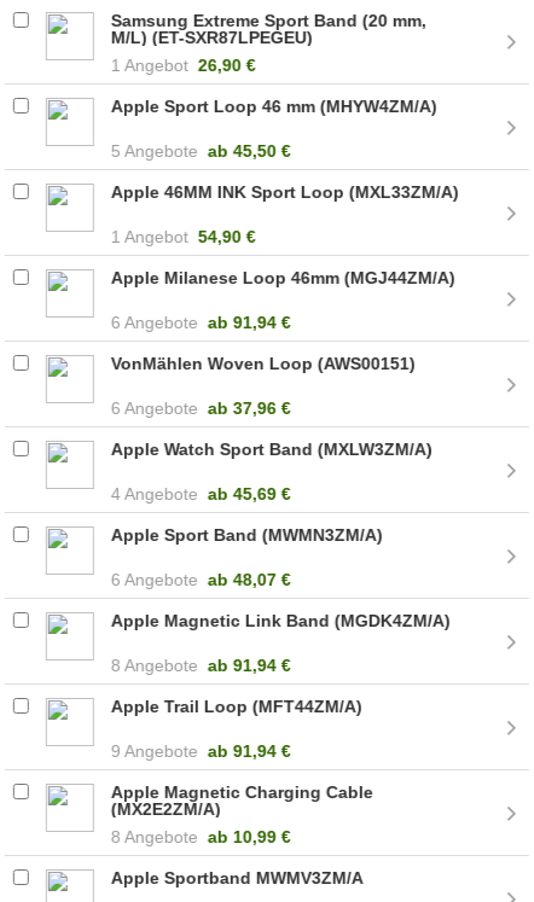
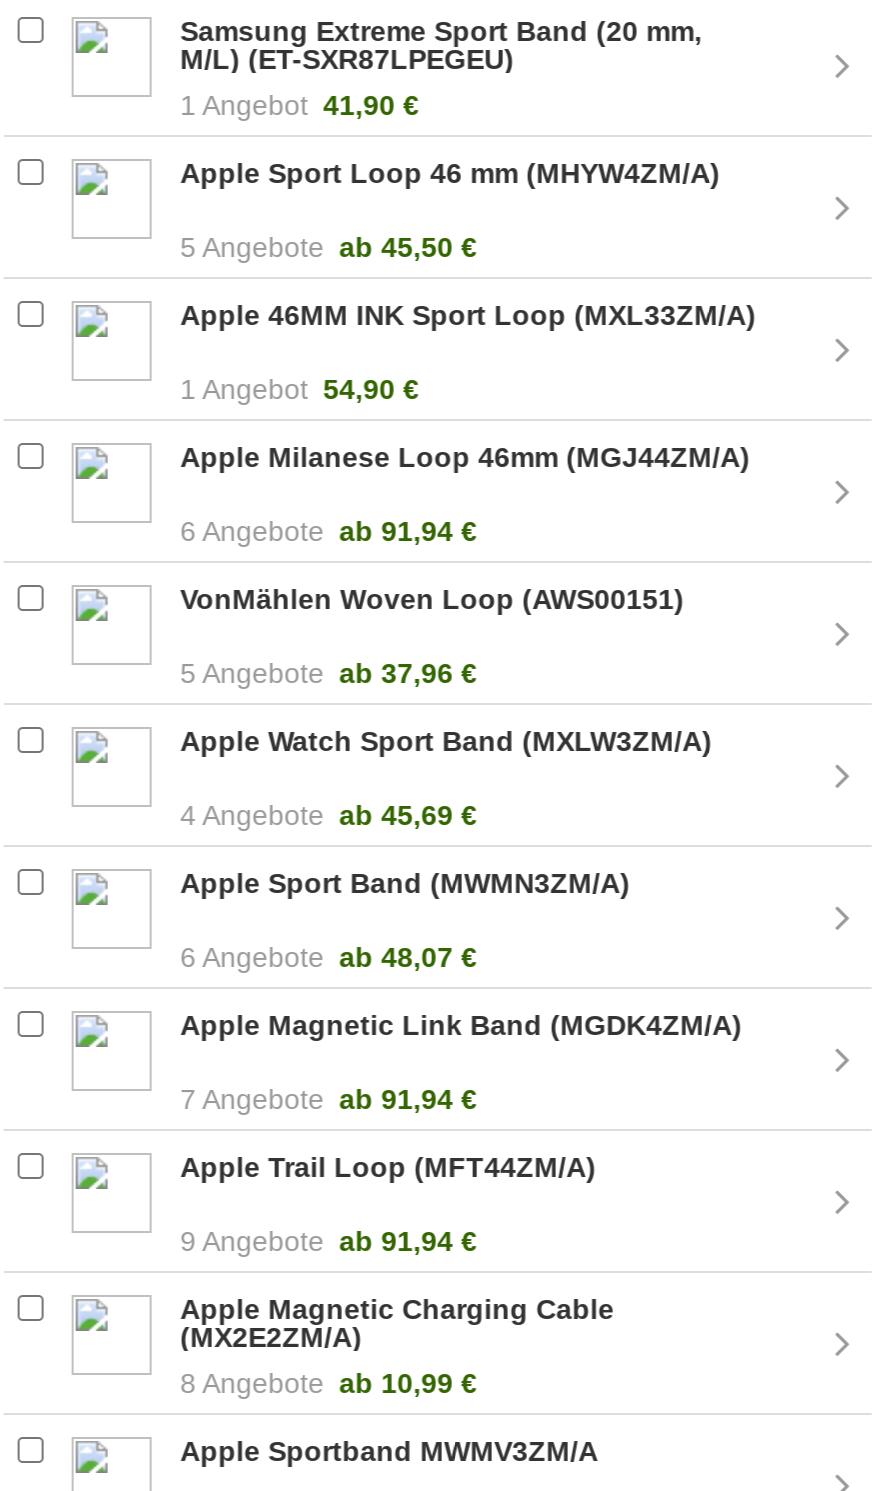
[111,55,256,75] 1 Angebot 26,90 € -> [180,89,419,121] 1 Angebot 41,90 €
[111,398,291,418] 6 Angebote ab 37,96 € -> [180,657,477,689] 5 Angebote ab 37,96 €
[111,656,291,675] 8 Angebote ab 91,94 € -> [180,1083,477,1115] 7 Angebote ab 91,94 €

